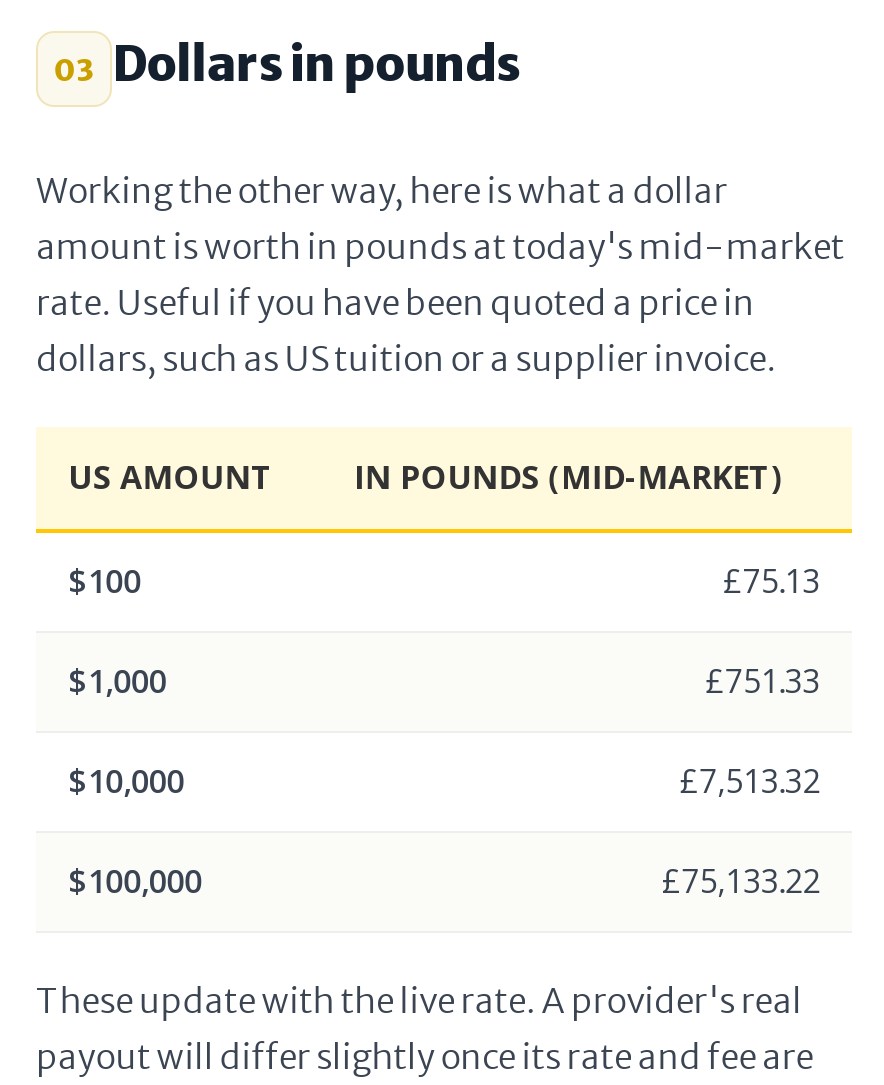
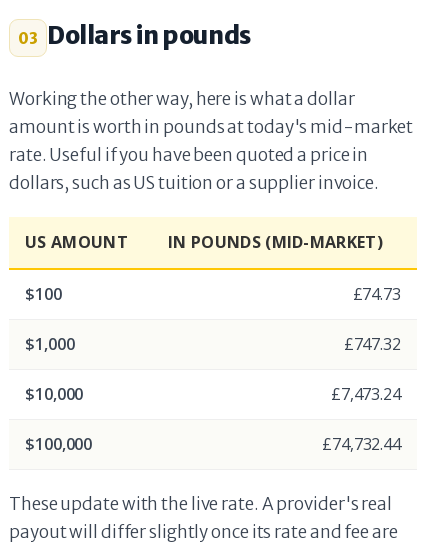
[723,559,820,603] £75.13 -> [353,283,401,305] £74.73
[705,659,820,703] £751.33 -> [344,333,401,355] £747.32
[680,759,820,803] £7,513.32 -> [331,383,401,405] £7,473.24
[662,859,820,903] £75,133.22 -> [322,433,401,455] £74,732.44

